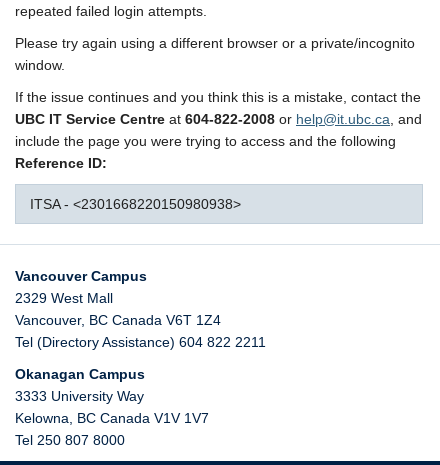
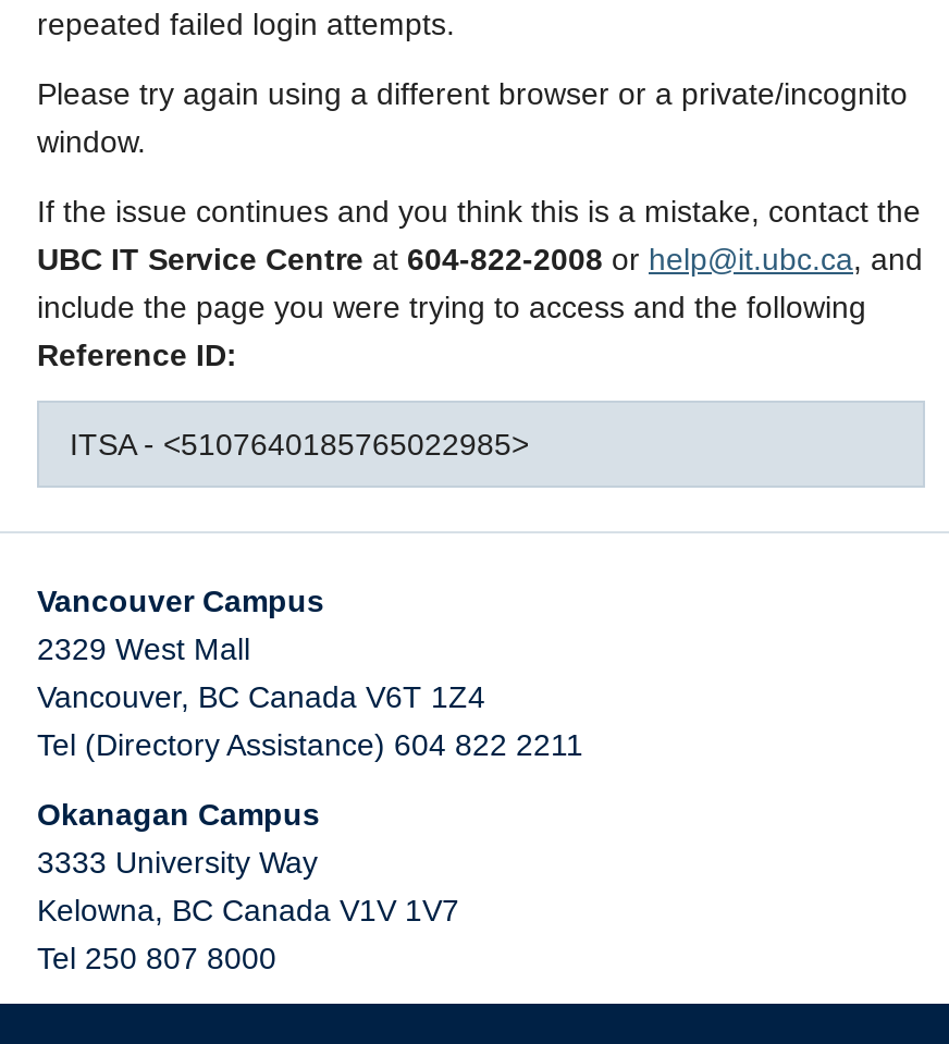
[30,196,241,212] ITSA - <2301668220150980938> -> [70,427,529,462] ITSA - <5107640185765022985>

